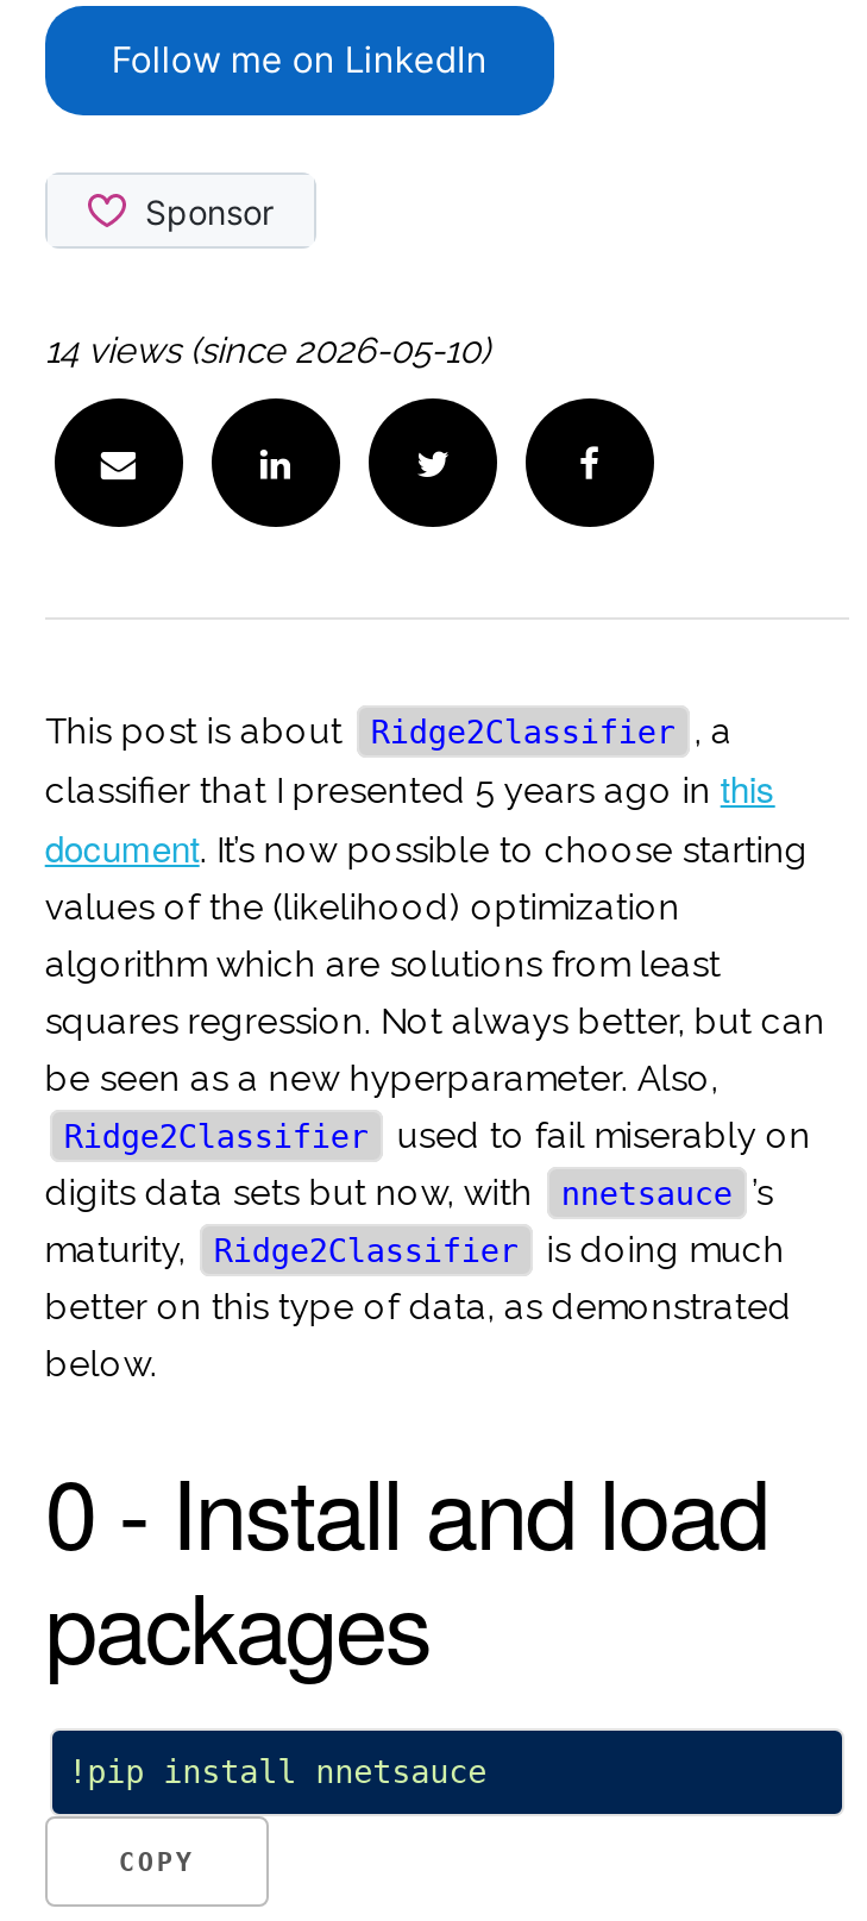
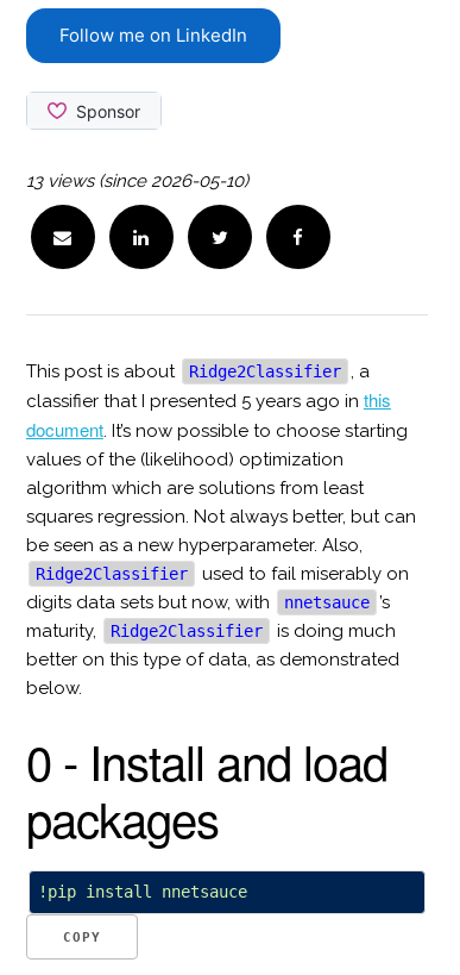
[45,329,490,372] 14 views (since 2026-05-10) -> [26,170,248,192] 13 views (since 2026-05-10)

